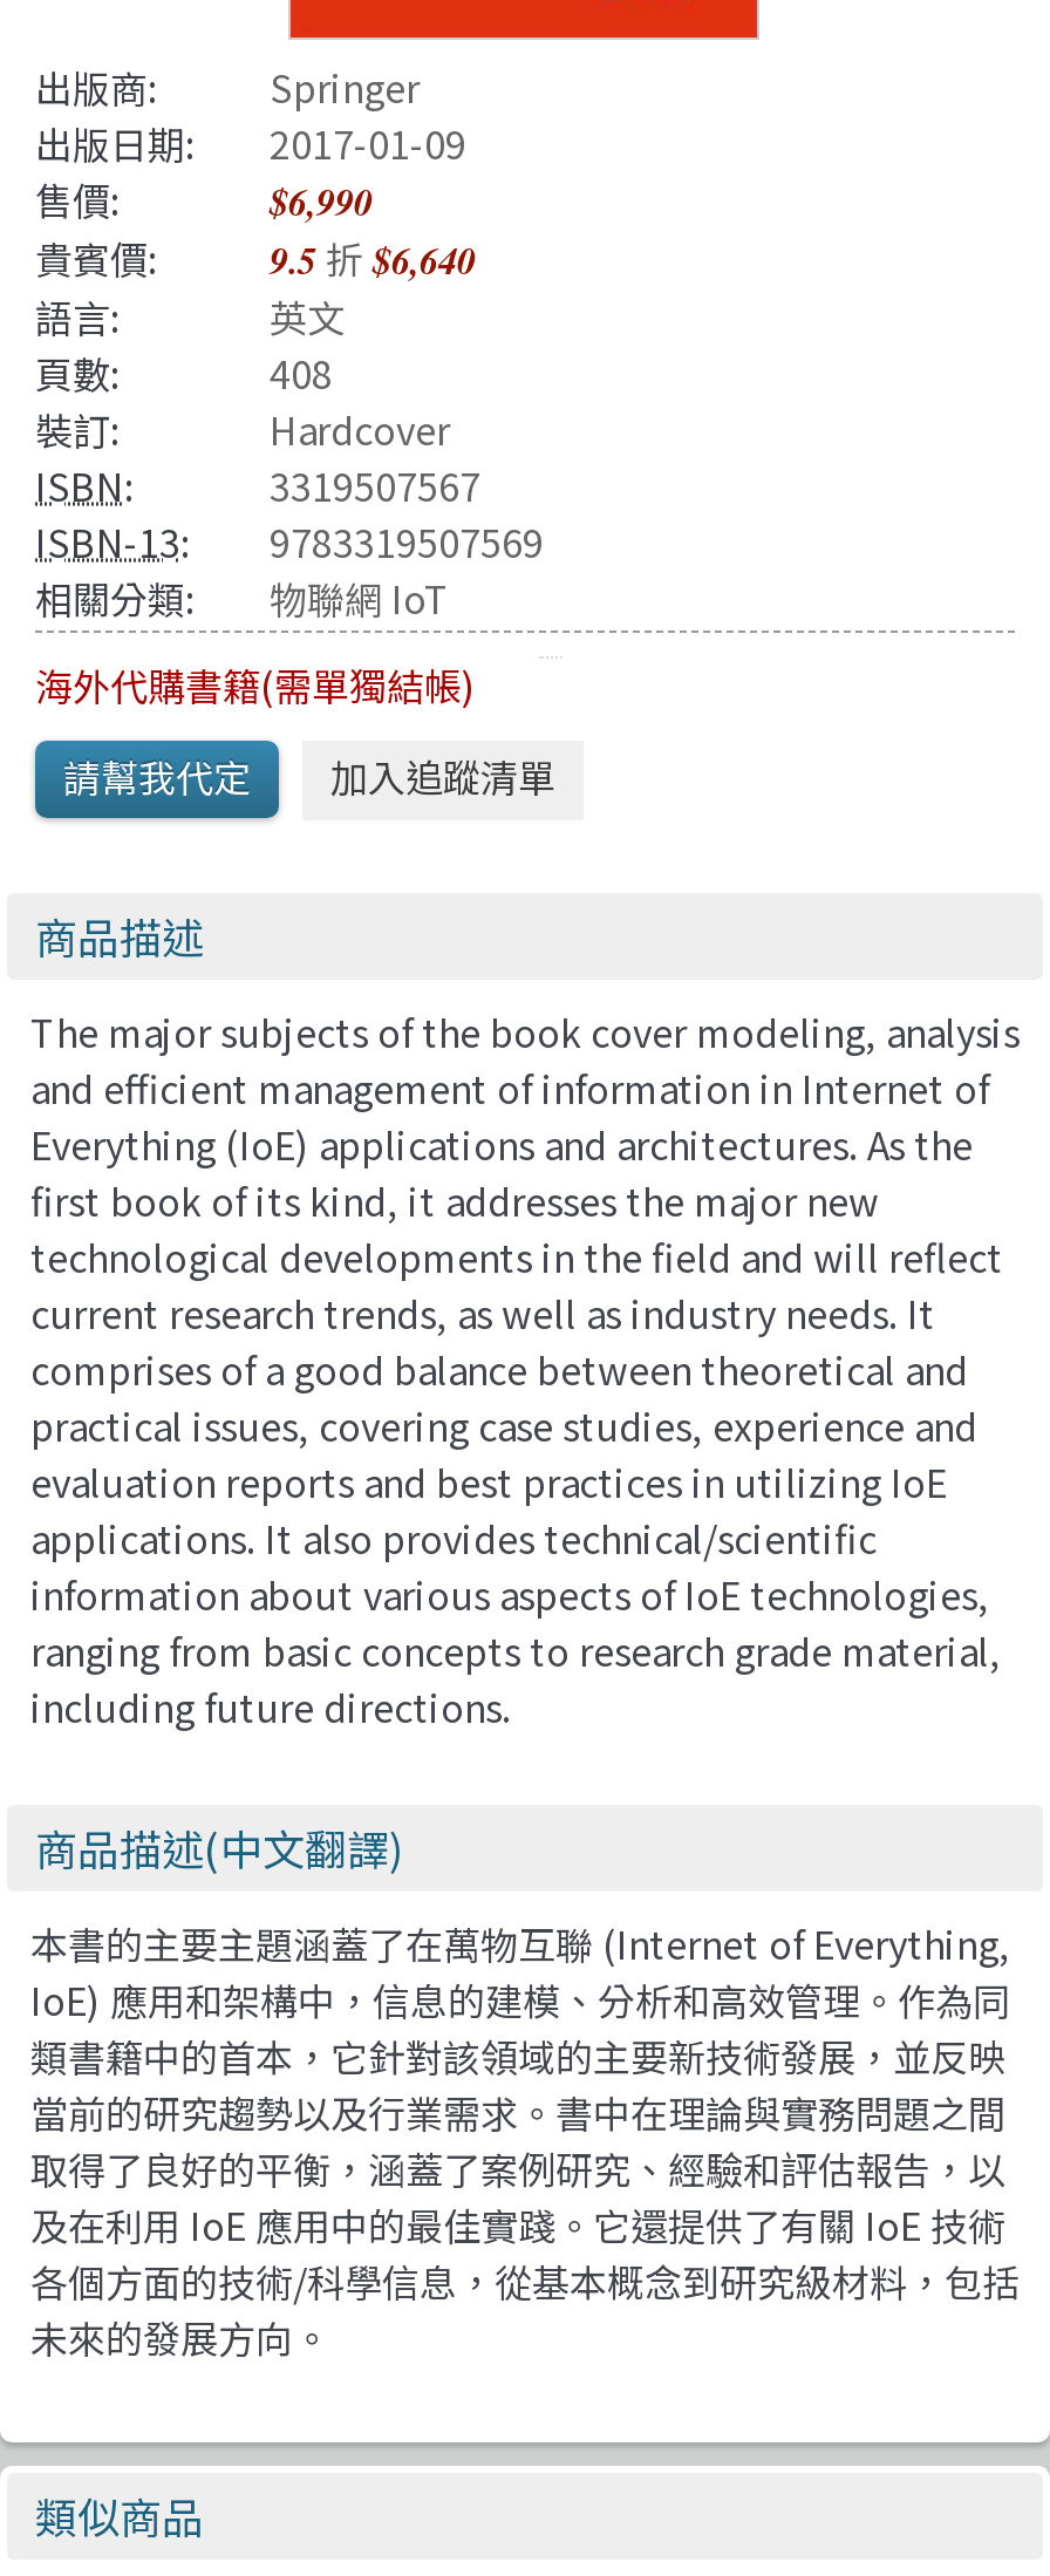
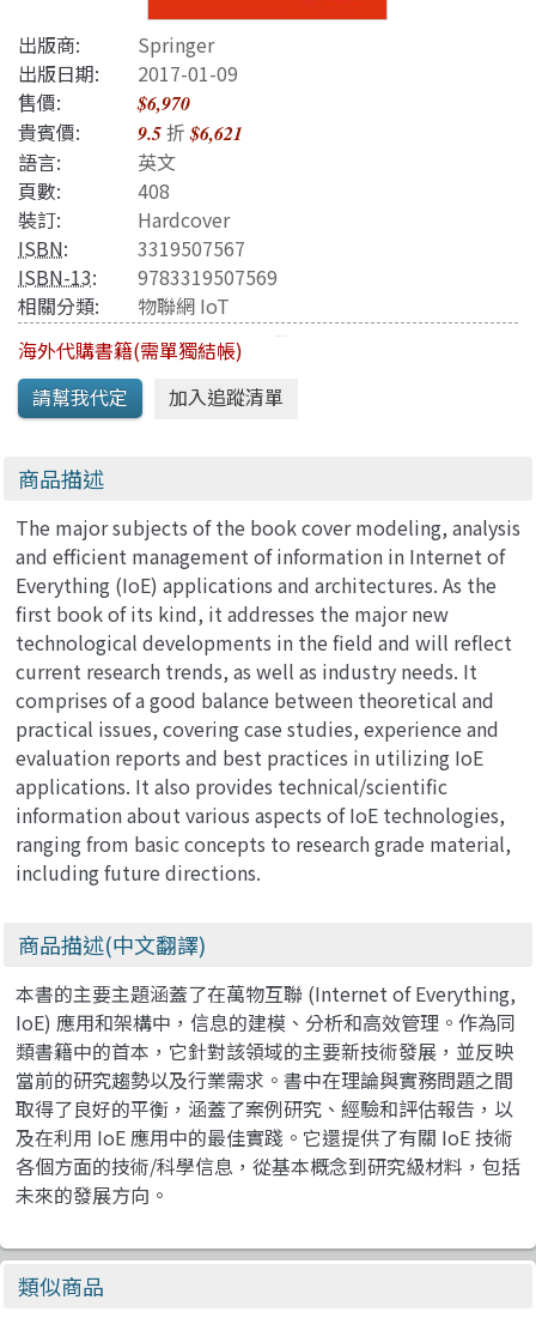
[270,176,373,227] $6,990 -> [138,90,190,116] $6,970
[35,230,476,286] 貴賓價: 9.5折$6,640 -> [18,117,243,146] 貴賓價: 9.5折$6,621

